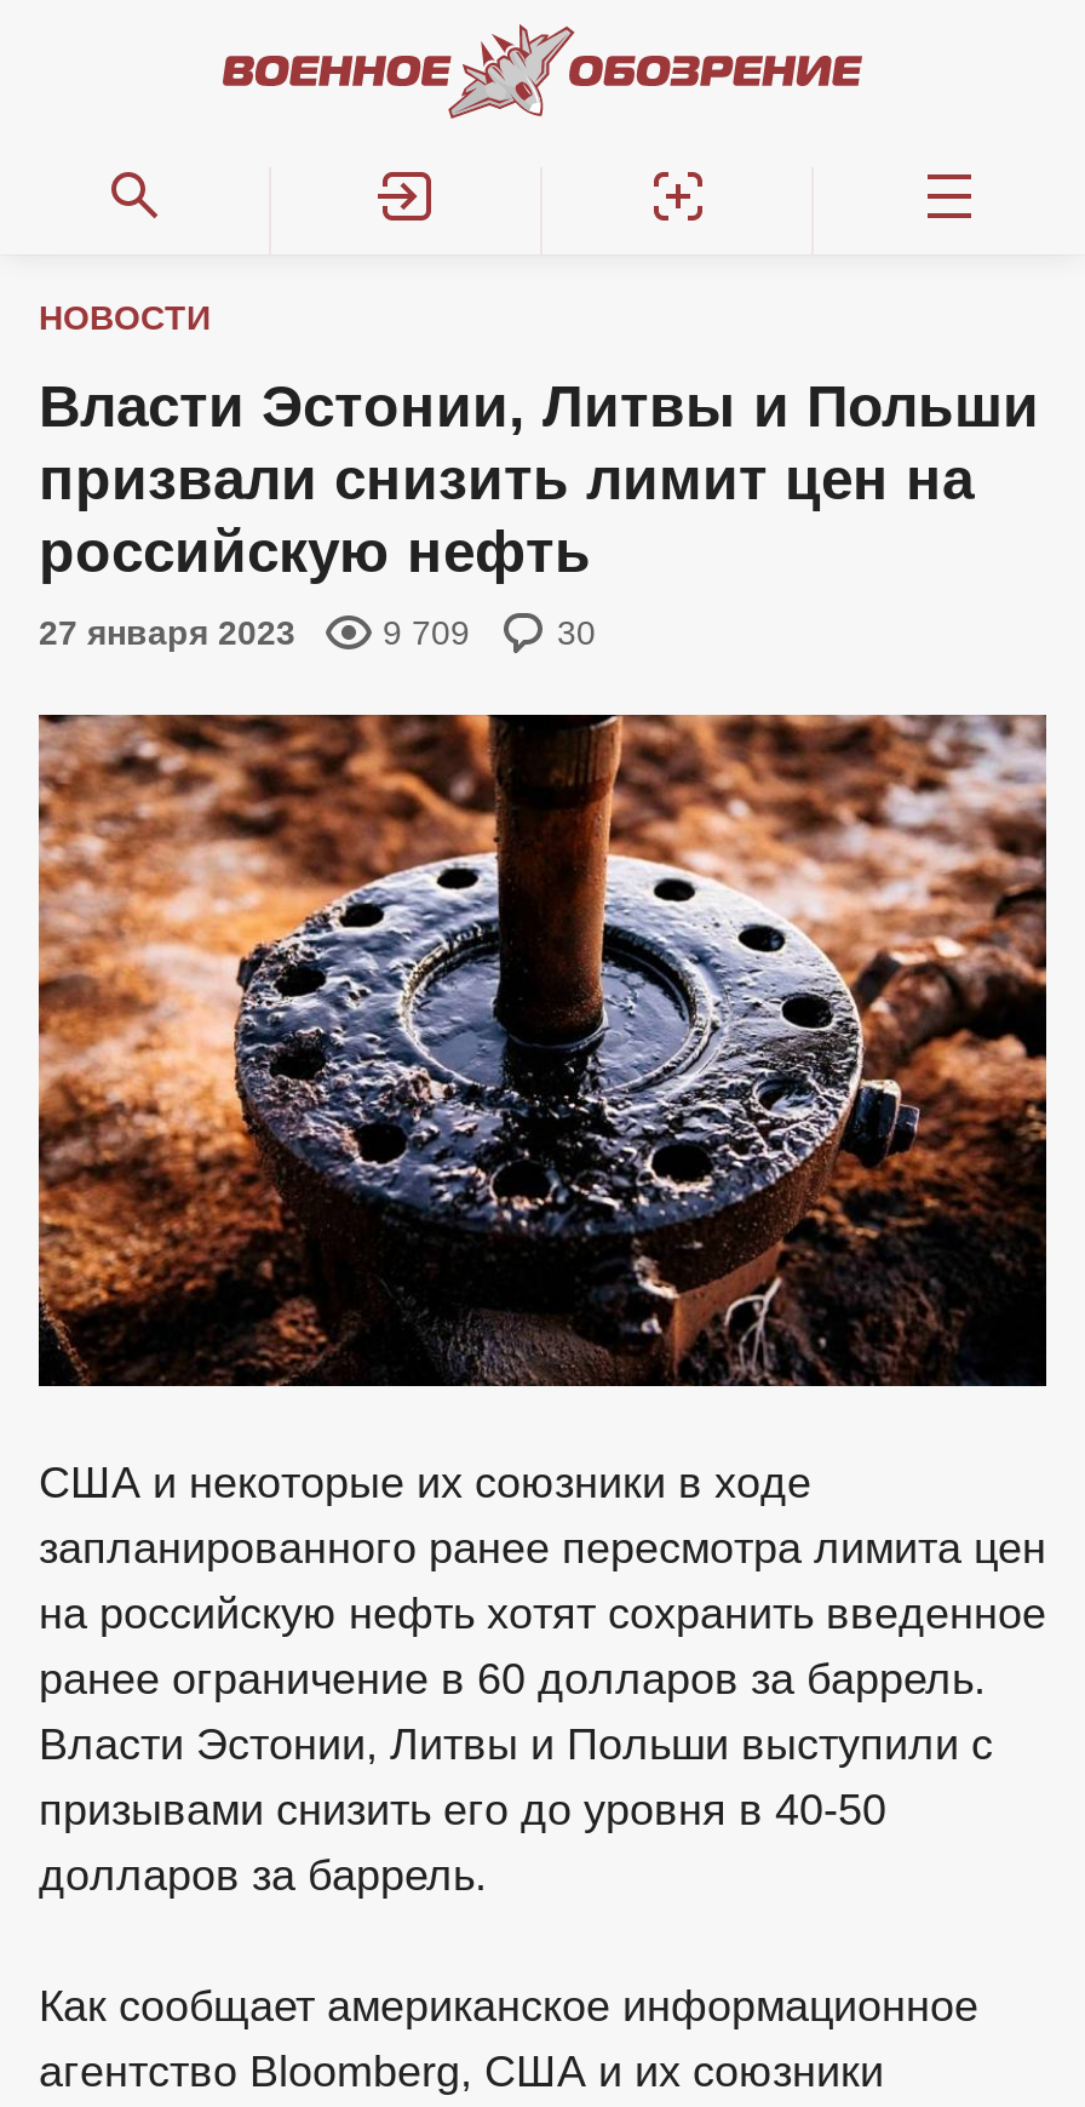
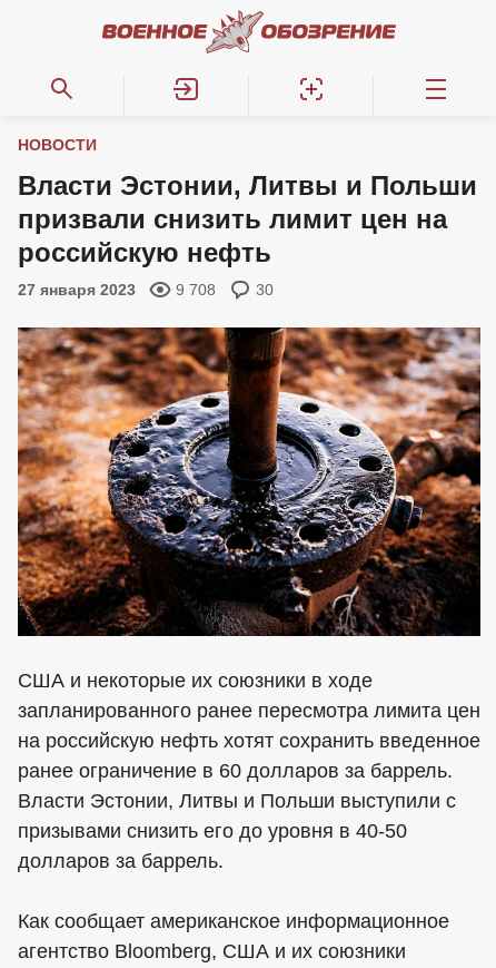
[383,613,470,652] 9 709 -> [176,281,216,299] 9 708

